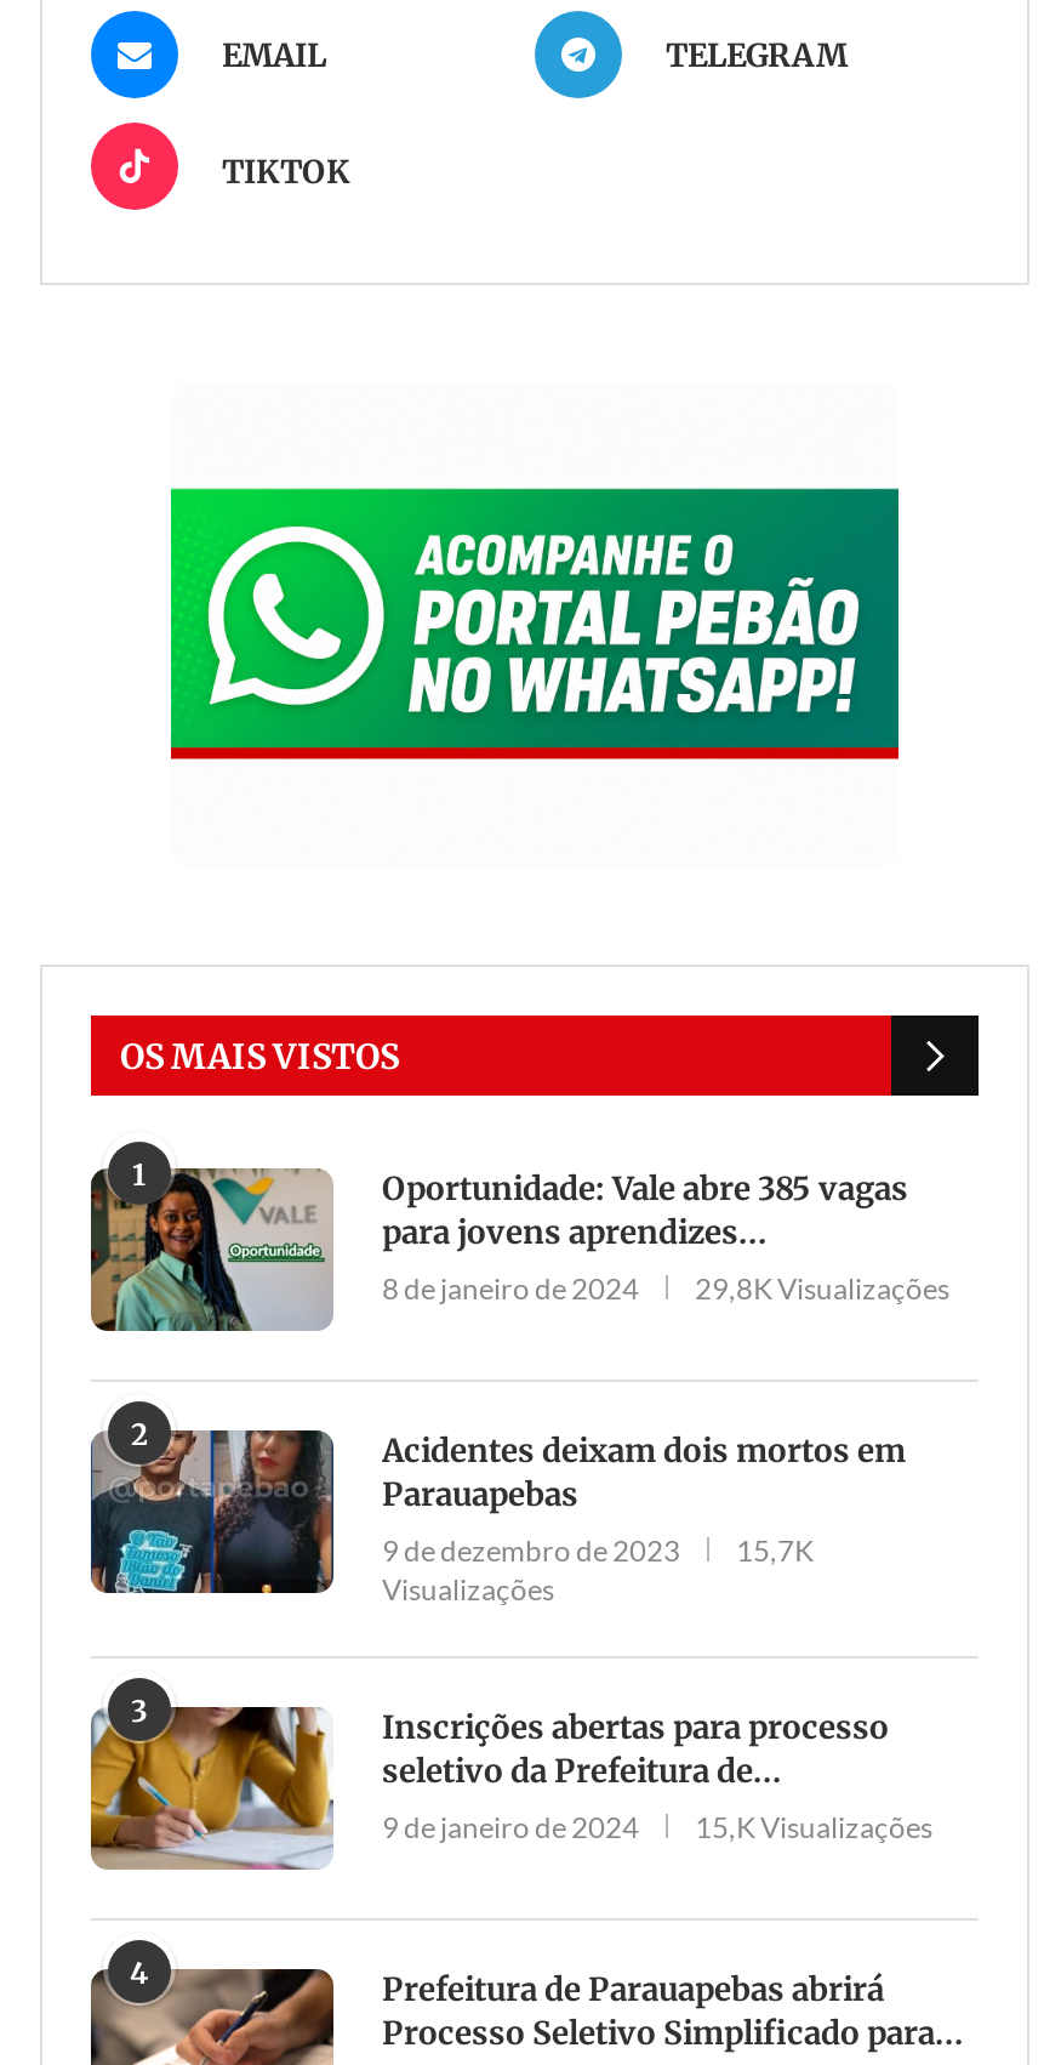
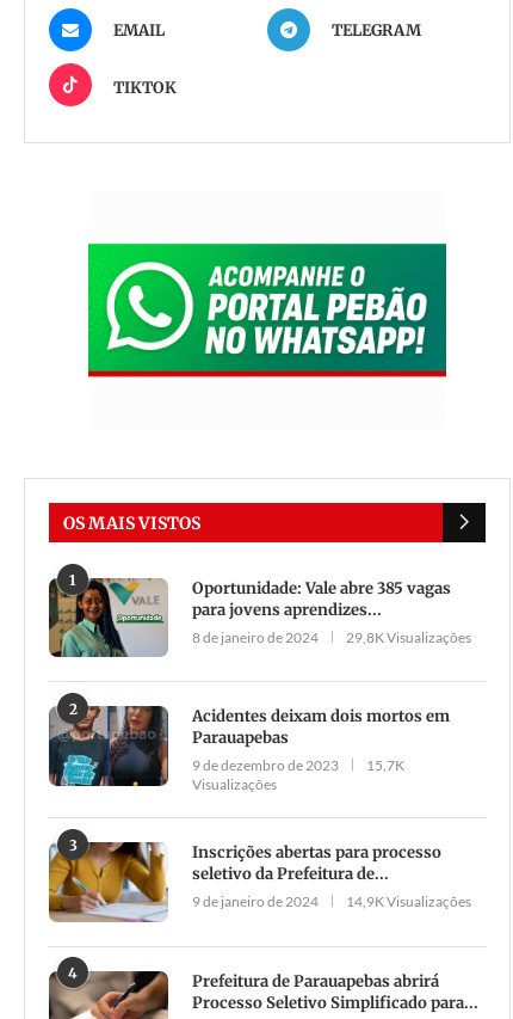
[695,1809,932,1845] 15,K Visualizações -> [346,893,471,911] 14,9K Visualizações

